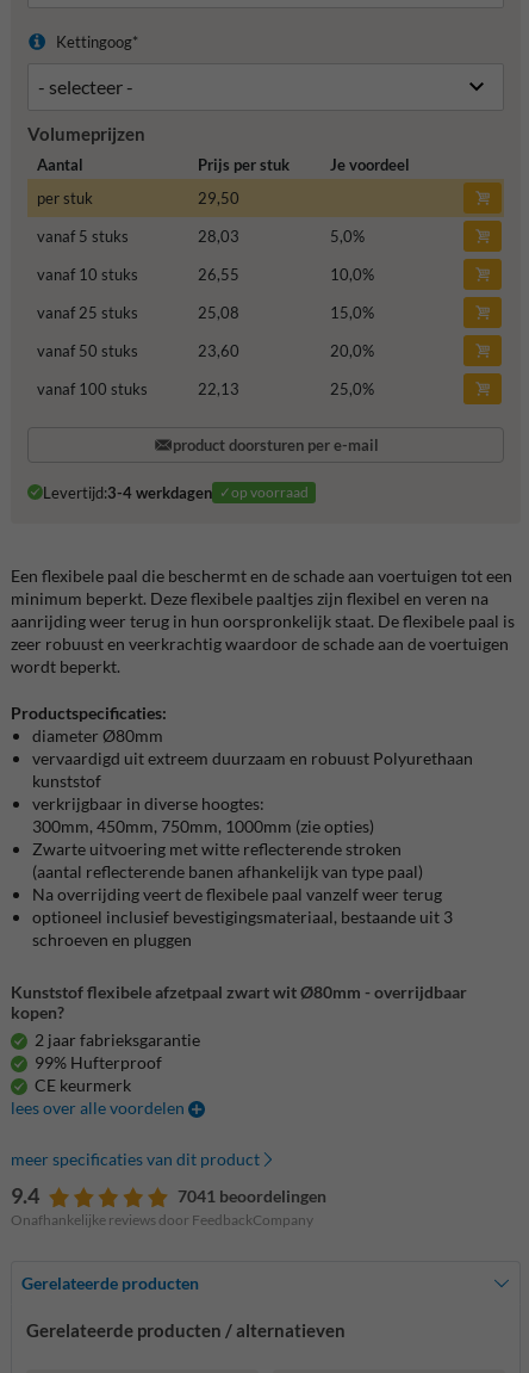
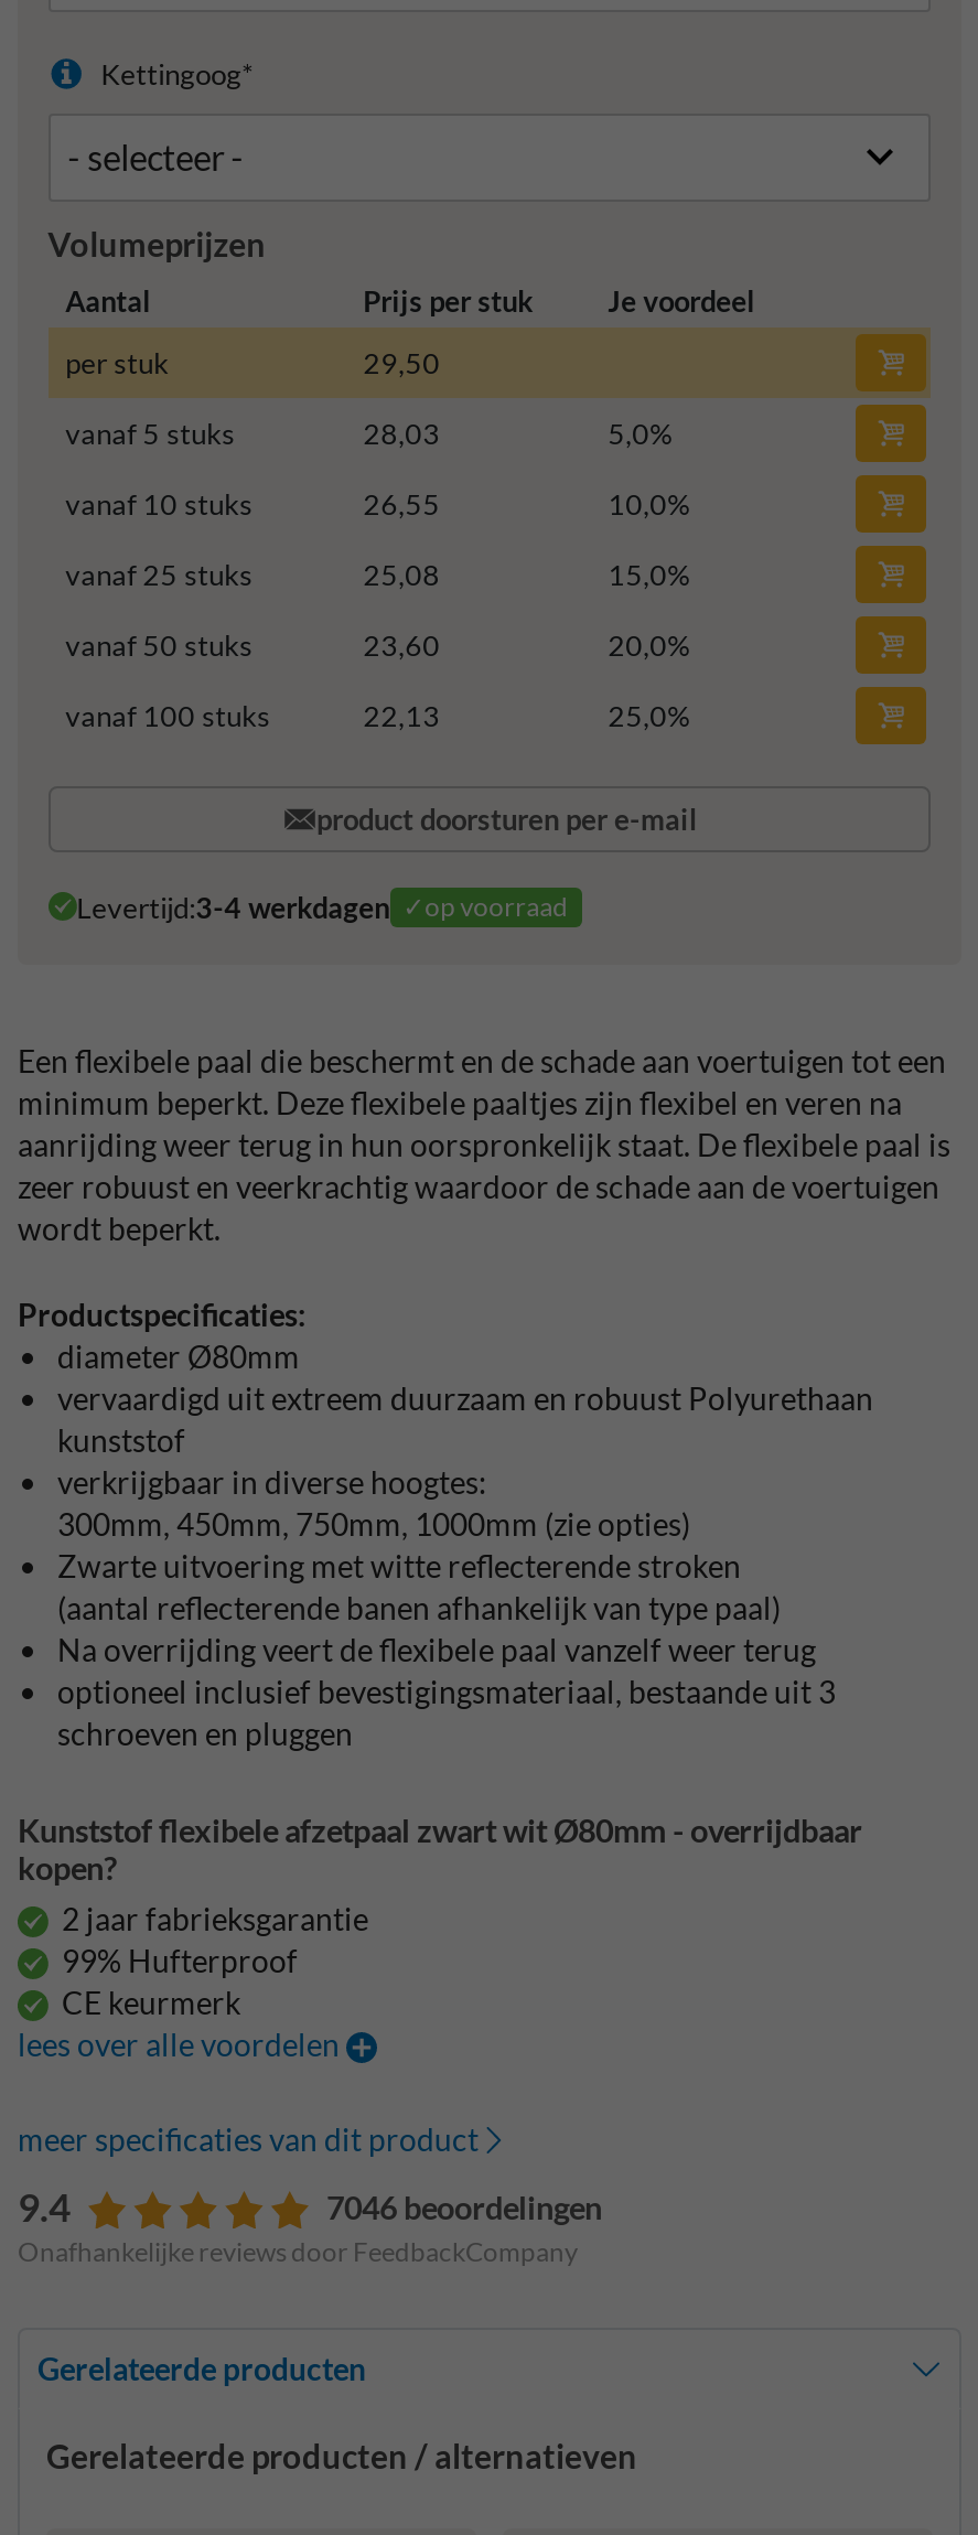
[178,1186,326,1206] 7041 beoordelingen -> [326,2189,602,2227] 7046 beoordelingen

